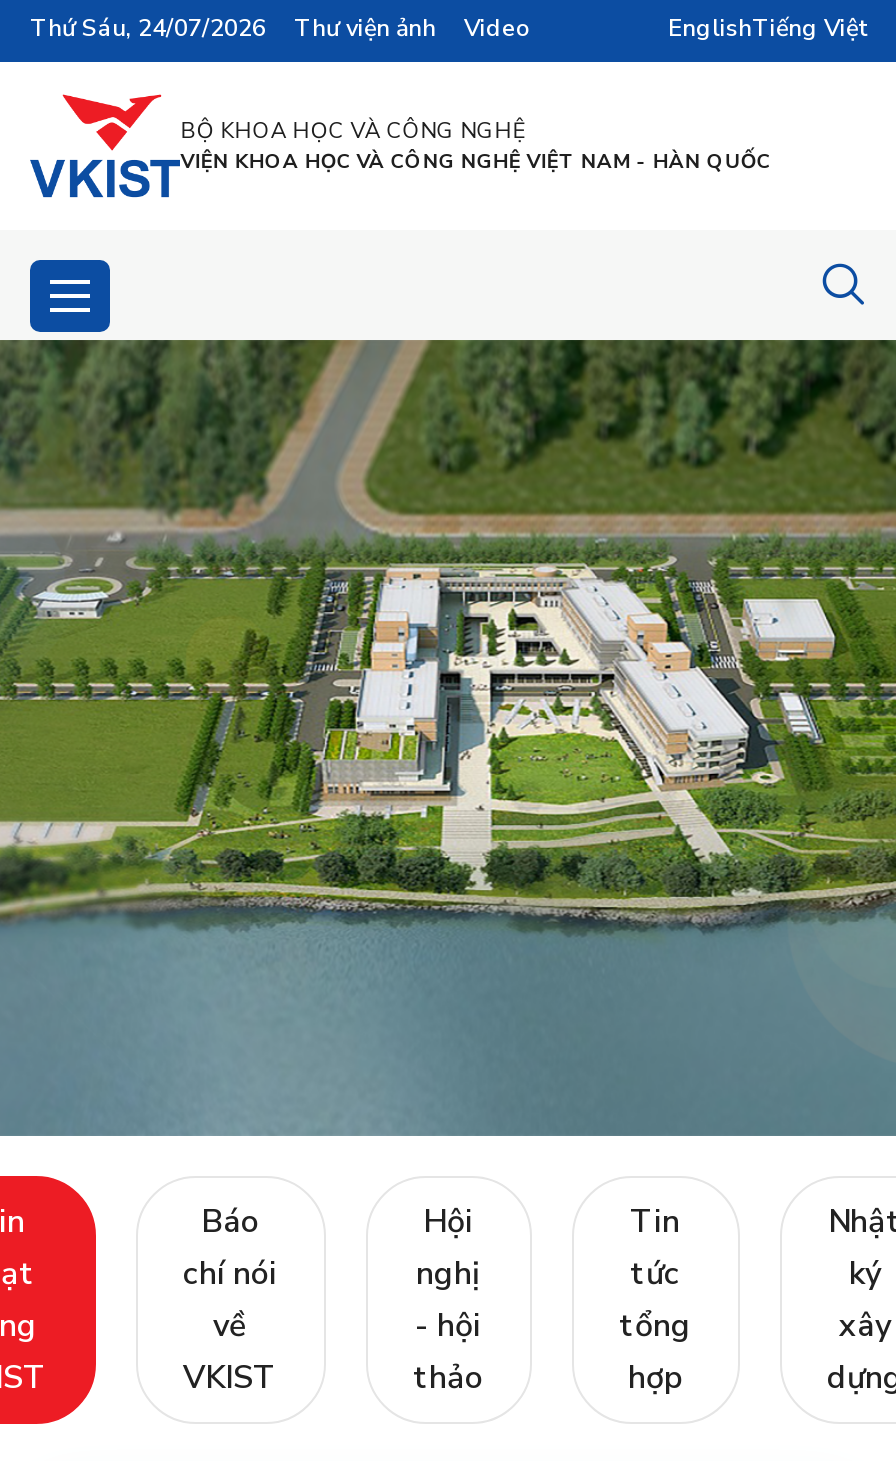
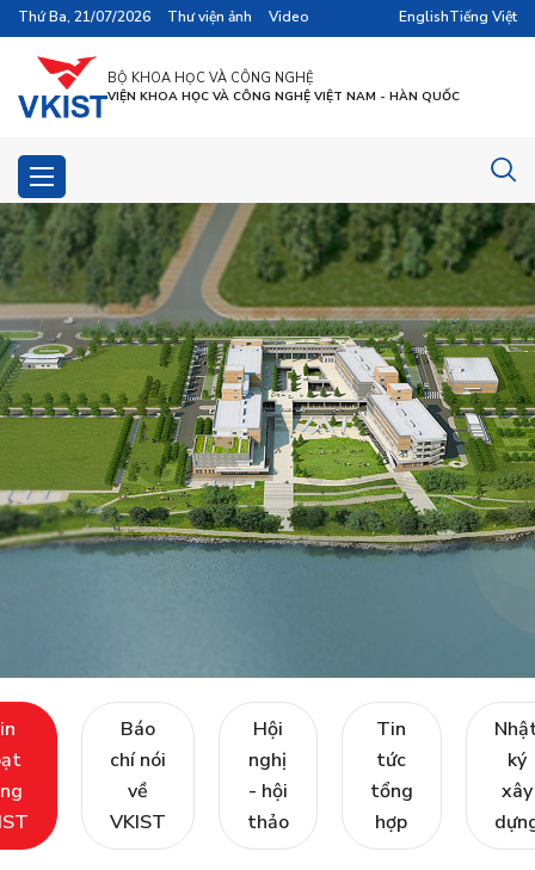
[30,12,532,44] Thứ Sáu, 24/07/2026 Thư viện ảnh Video -> [18,7,309,26] Thứ Ba, 21/07/2026 Thư viện ảnh Video

